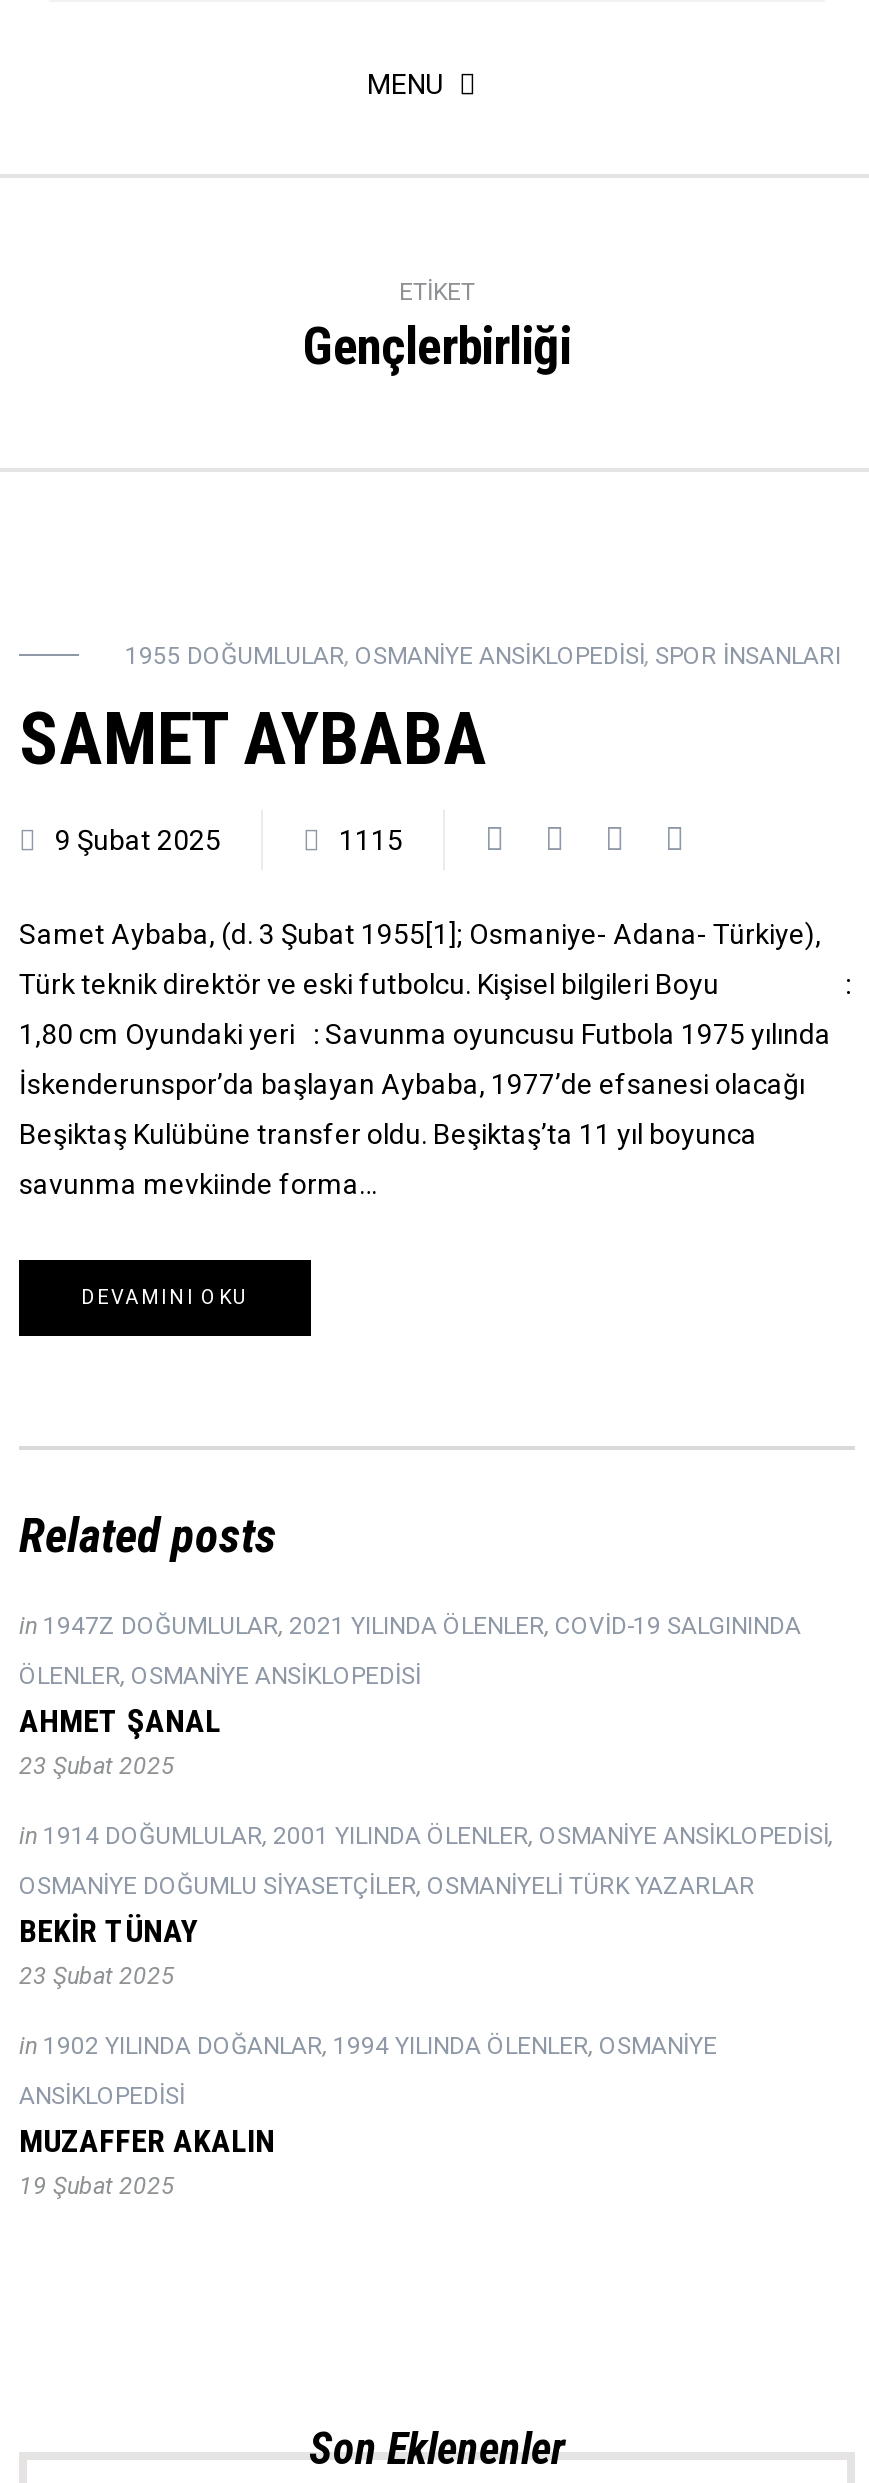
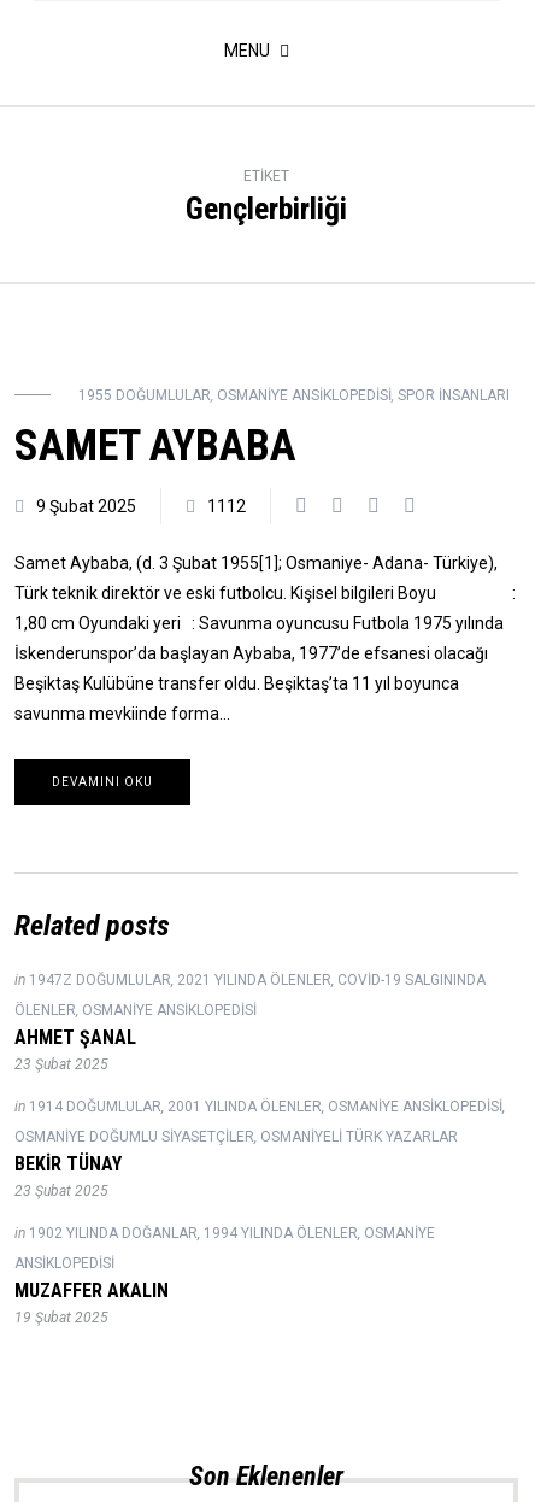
[339,824,403,856] 1115 -> [207,497,246,516] 1112

